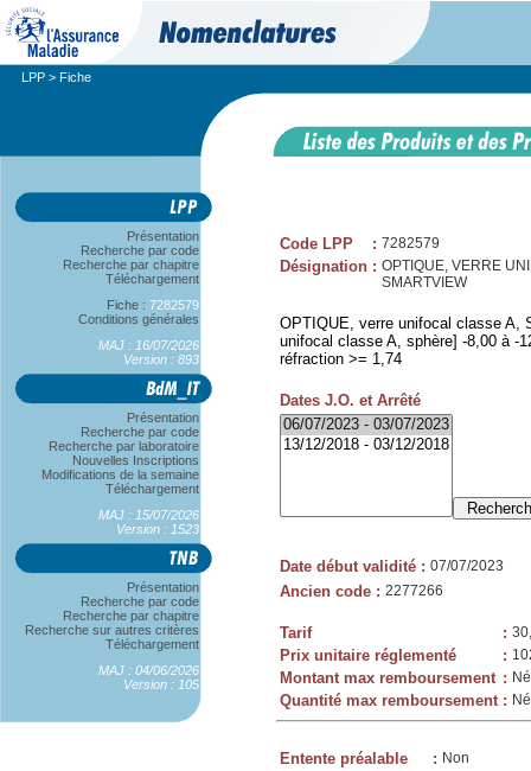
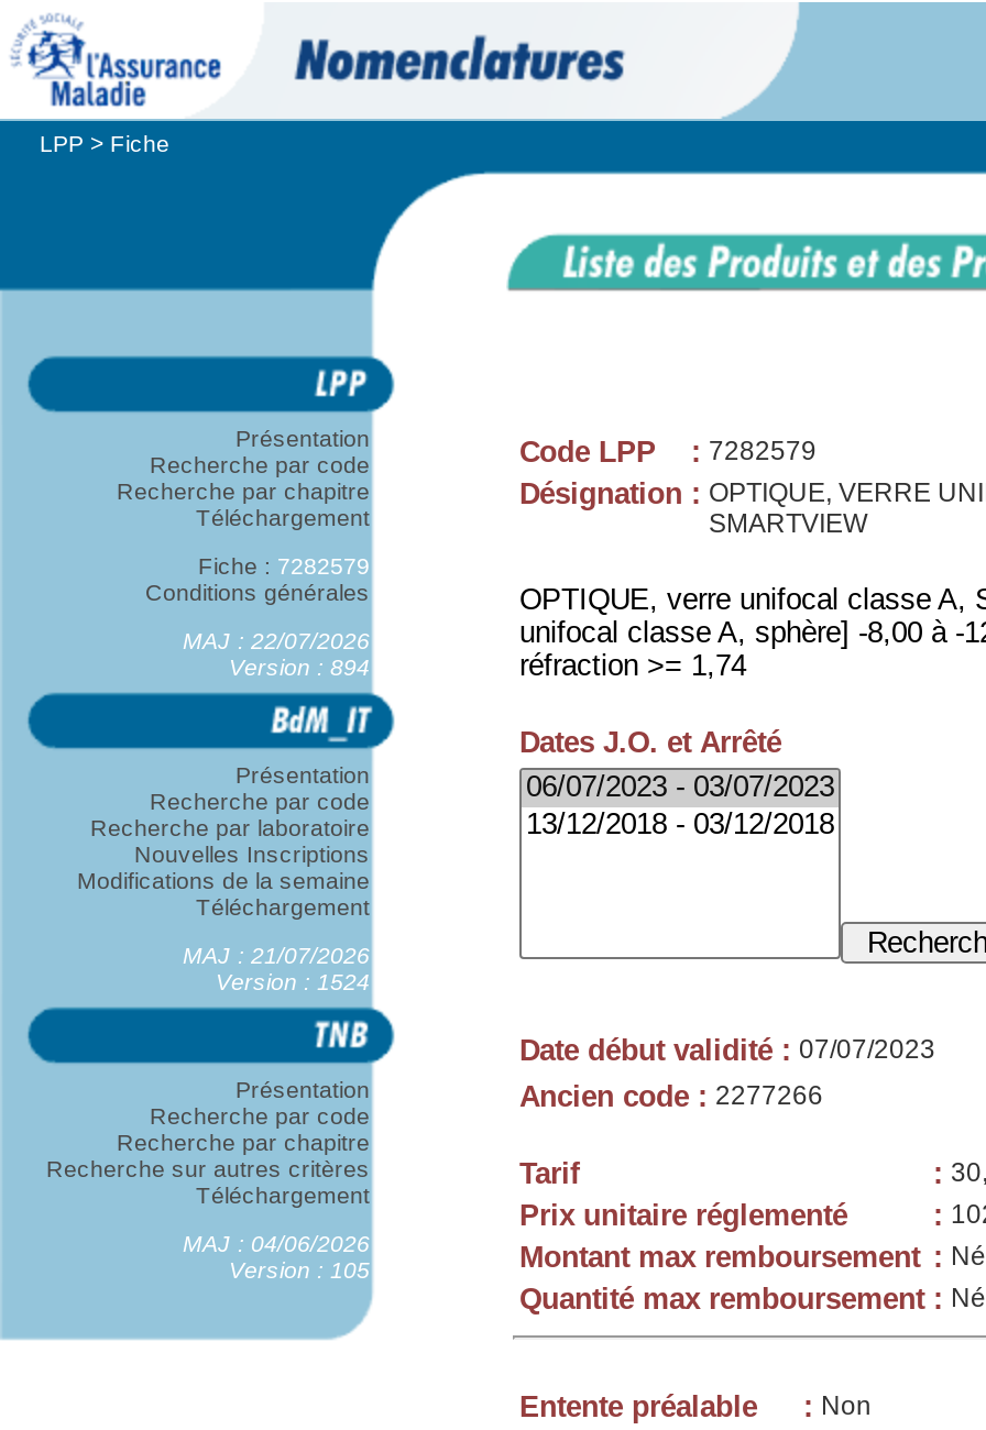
[98,338,199,352] MAJ : 16/07/2026 -> [183,627,370,653] MAJ : 22/07/2026
[123,352,199,367] Version : 893 -> [229,653,370,680] Version : 894
[98,508,199,522] MAJ : 15/07/2026 -> [183,942,370,968] MAJ : 21/07/2026
[116,522,199,536] Version : 1523 -> [216,968,370,994] Version : 1524

